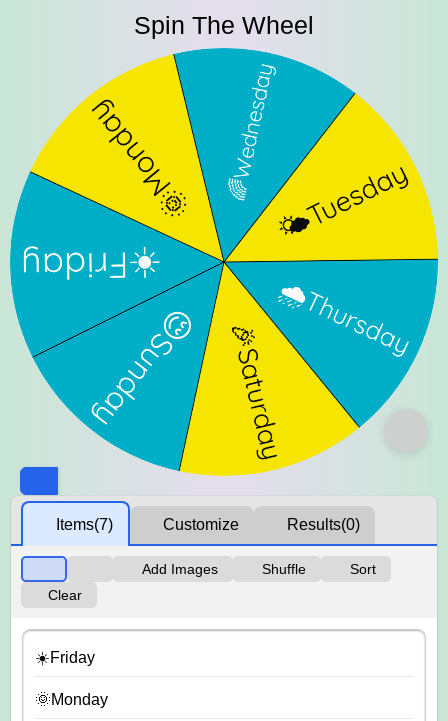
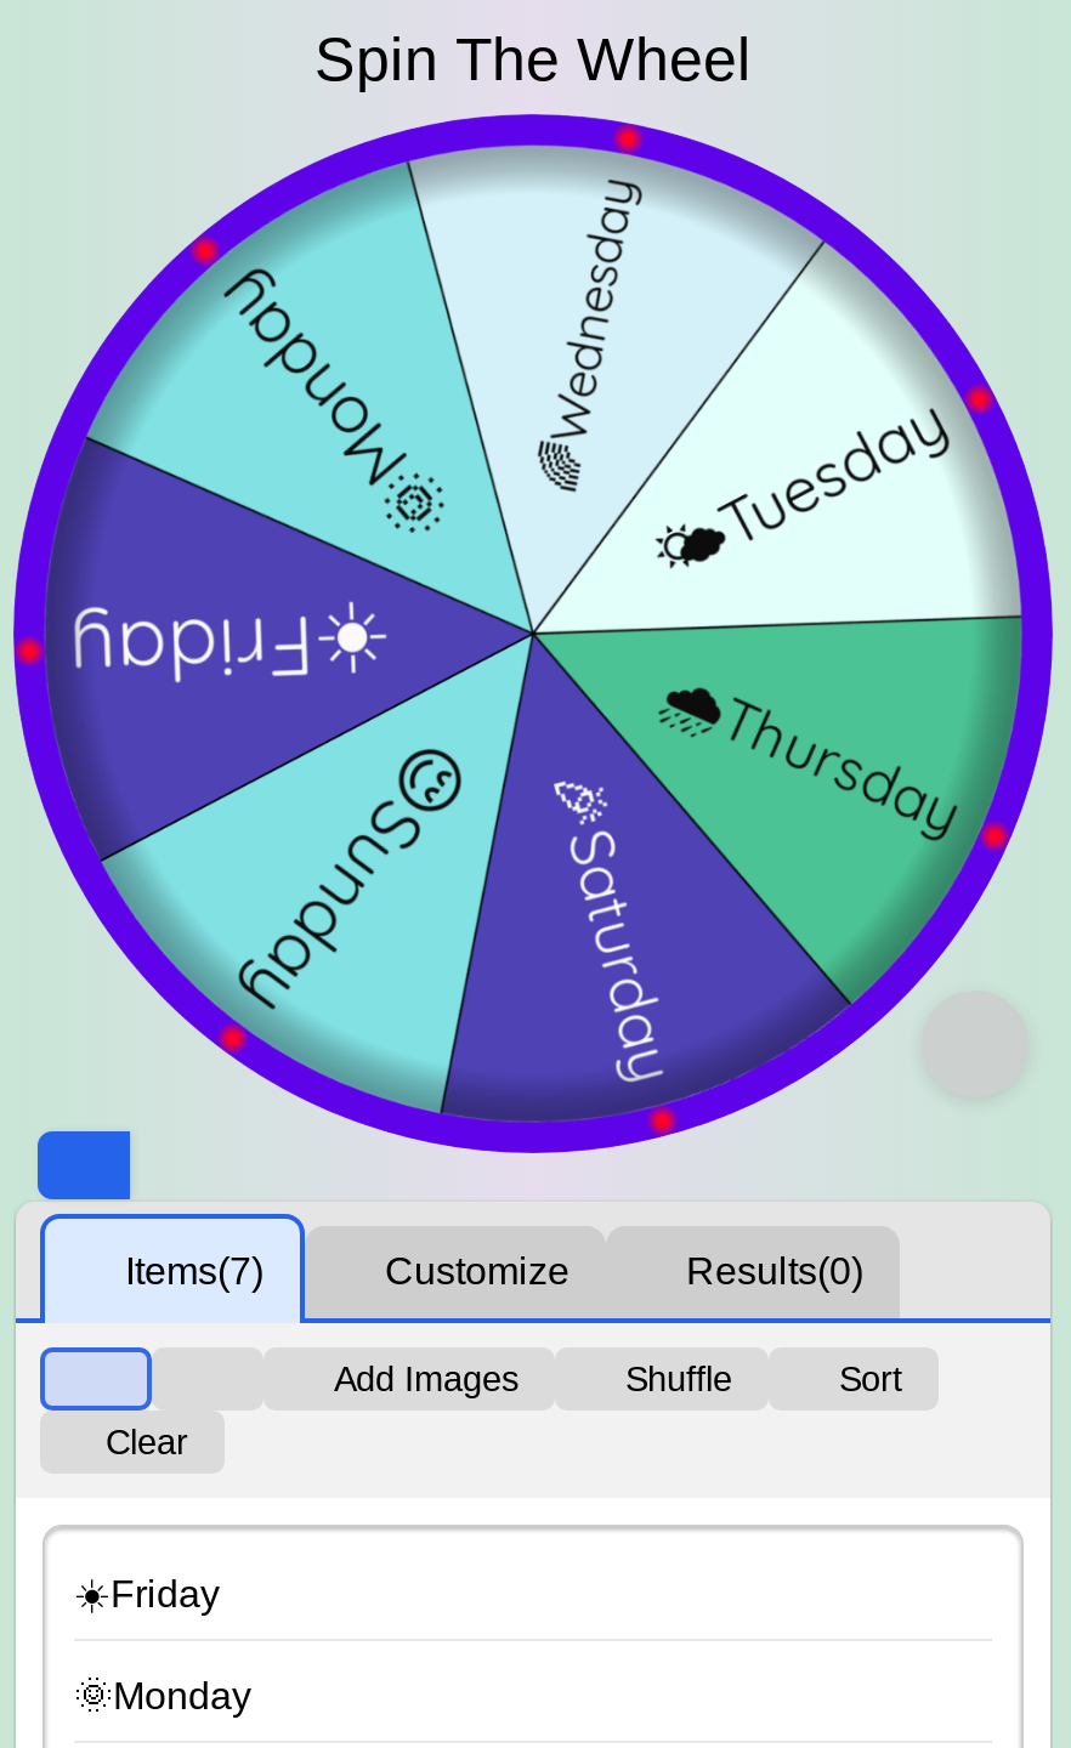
[9,47,439,477] [image] -> [11,112,1055,1156] [image]

